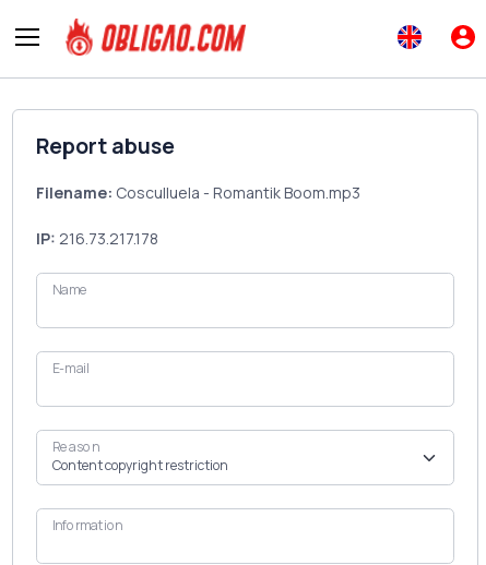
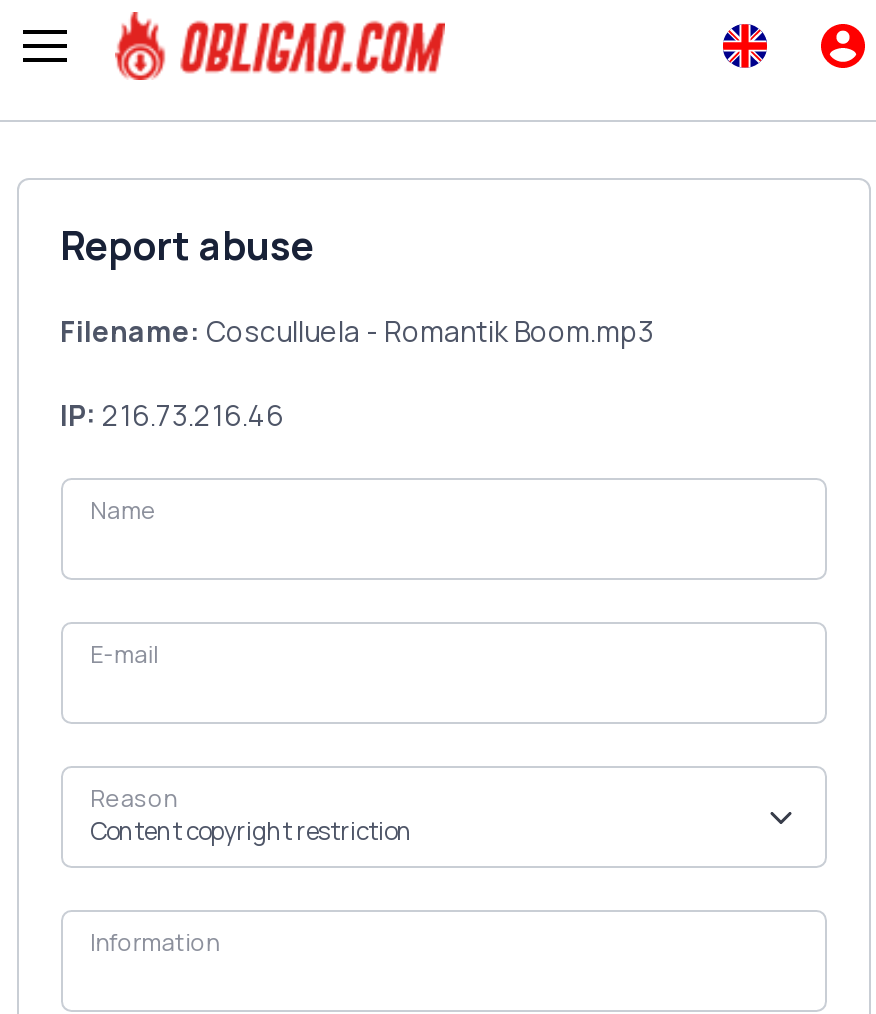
[35,228,158,249] IP: 216.73.217.178 -> [60,396,284,434] IP: 216.73.216.46

